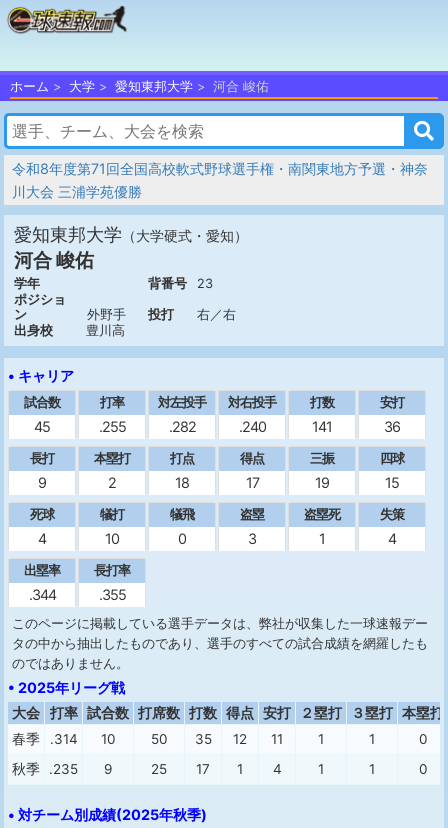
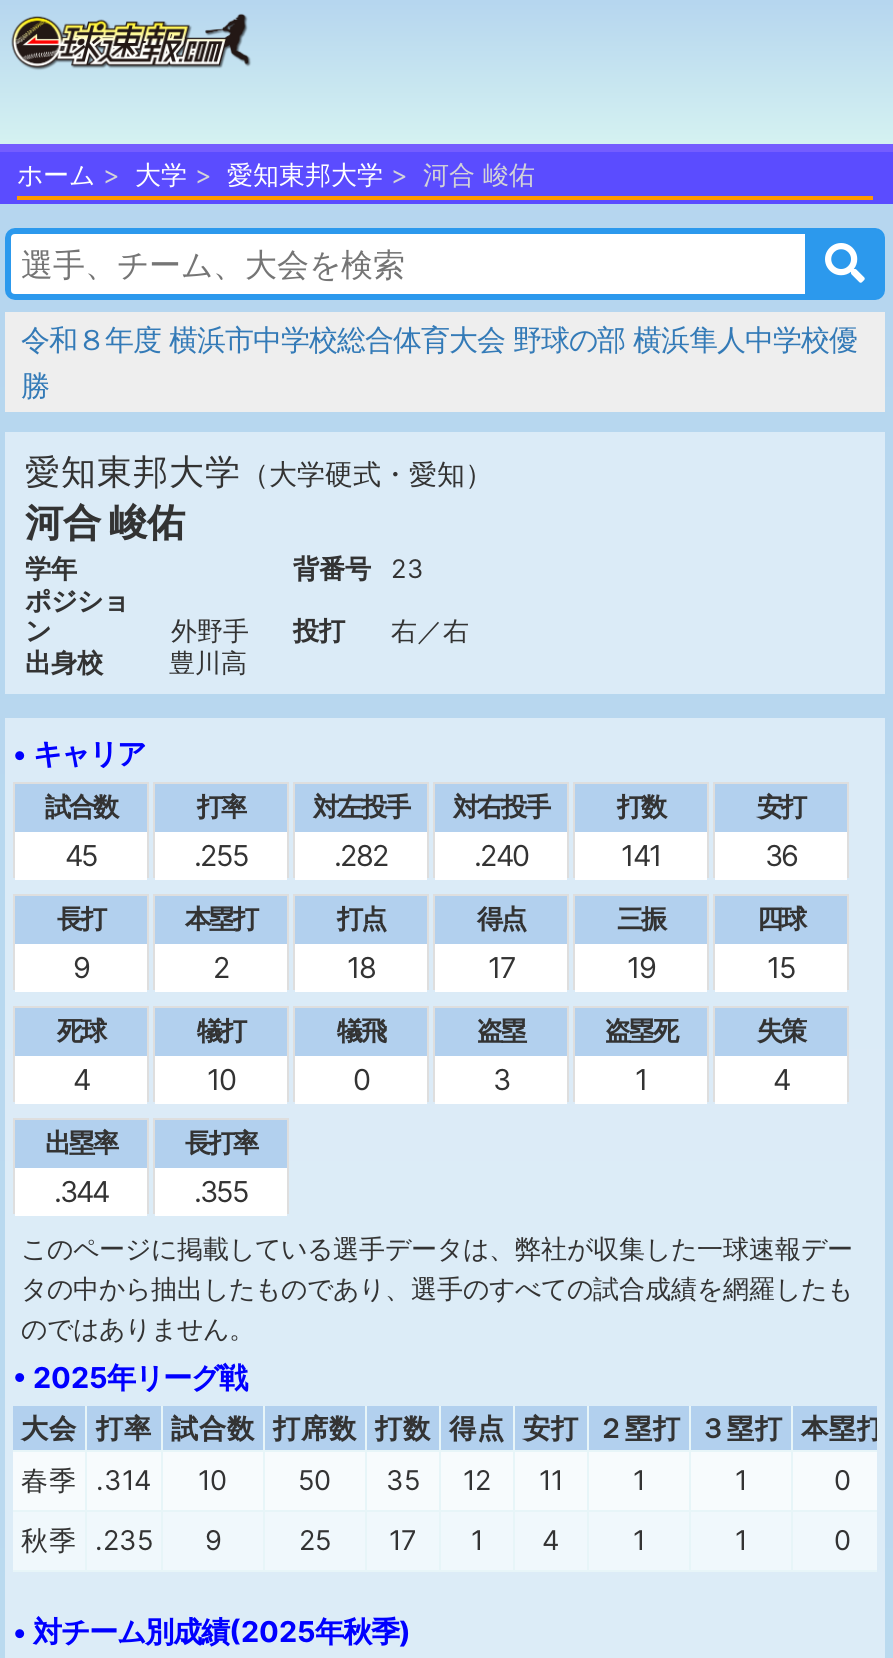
[12,160,428,200] 令和8年度第71回全国高校軟式野球選手権・南関東地方予選・神奈 | 川大会 三浦学苑優勝 -> [21,322,857,402] 令和８年度 横浜市中学校総合体育大会 野球の部 横浜隼人中学校優 | 勝

